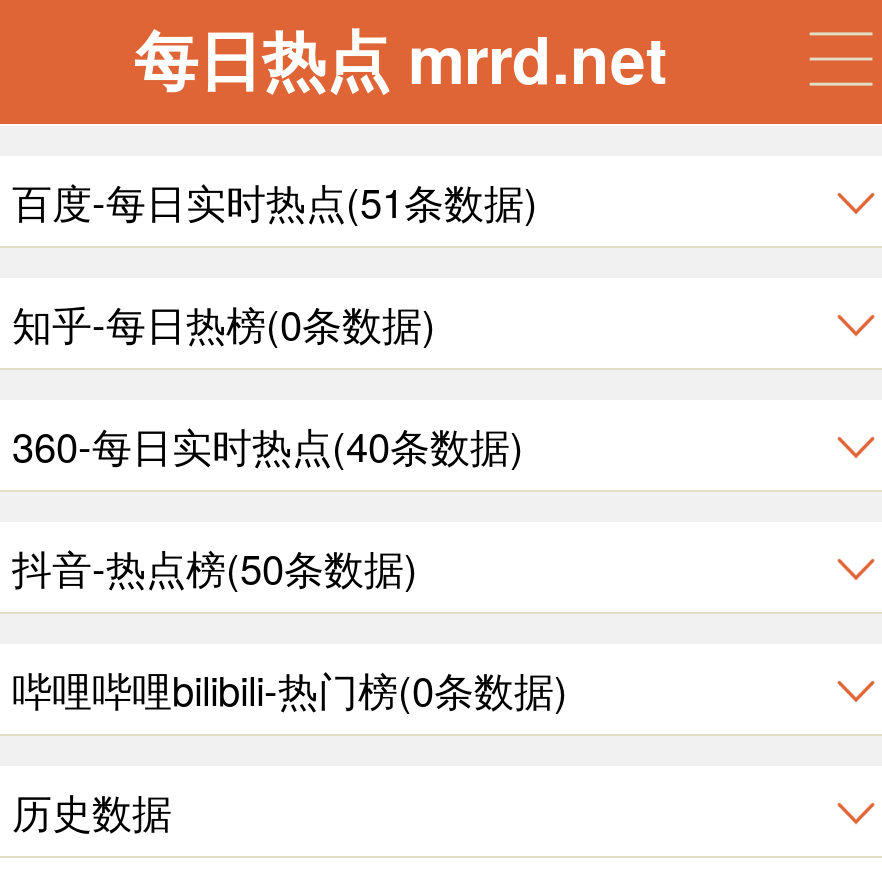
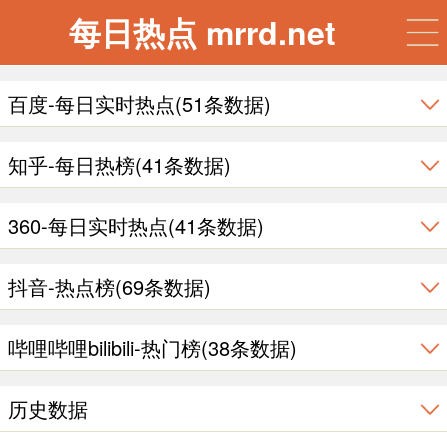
[12,294,436,352] 知乎-每日热榜(0条数据) -> [8,150,231,179] 知乎-每日热榜(41条数据)
[12,416,524,474] 360-每日实时热点(40条数据) -> [8,211,264,240] 360-每日实时热点(41条数据)
[12,538,418,596] 抖音-热点榜(50条数据) -> [8,272,211,301] 抖音-热点榜(69条数据)
[12,660,568,718] 哔哩哔哩bilibili-热门榜(0条数据) -> [8,333,297,362] 哔哩哔哩bilibili-热门榜(38条数据)

